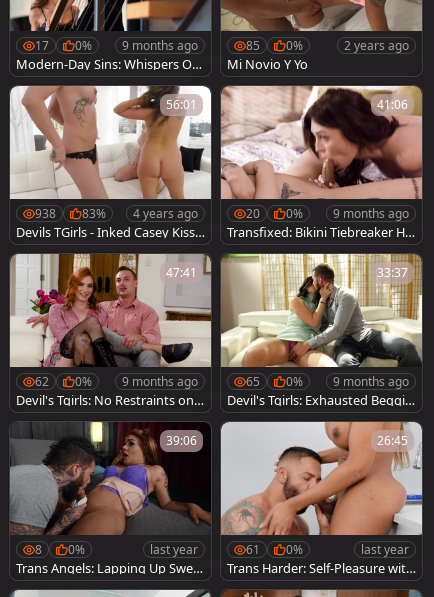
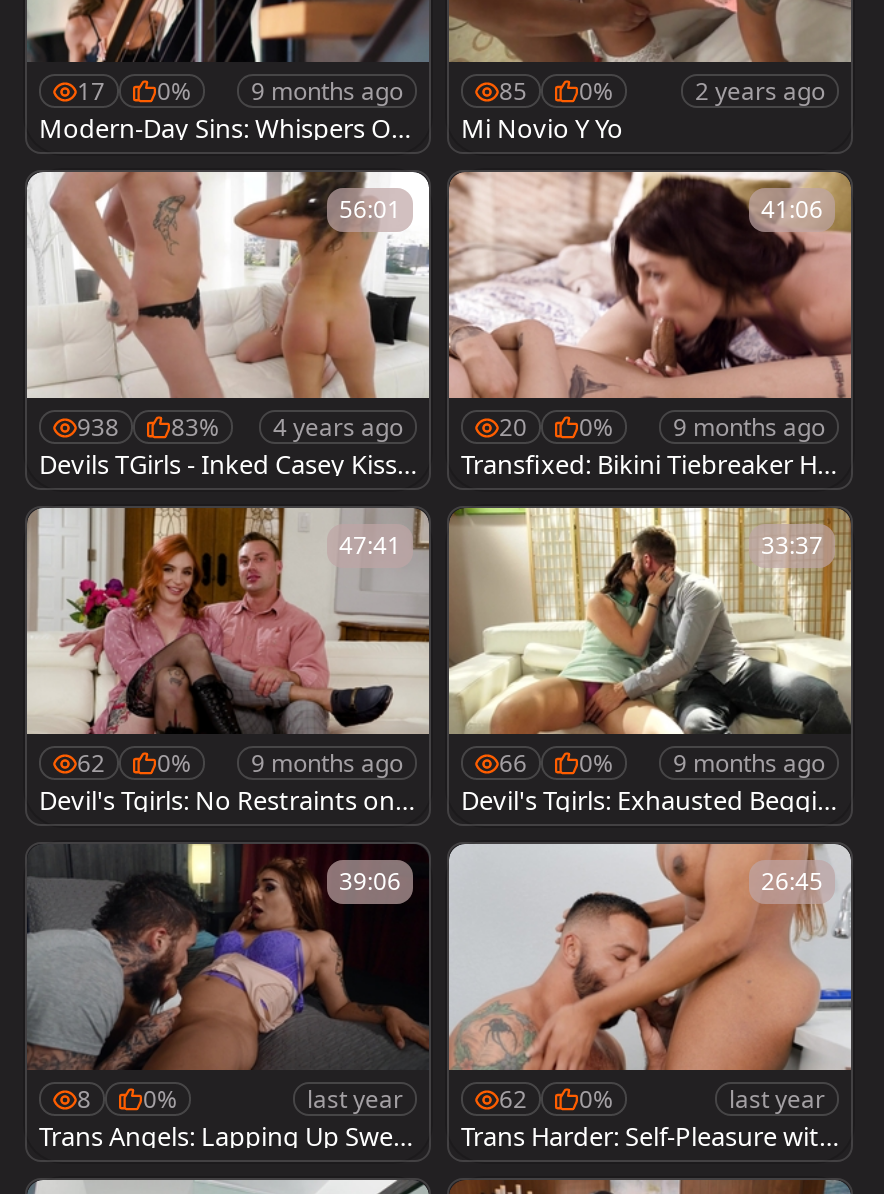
[246,373,260,390] 65 -> [499,746,527,780] 66
[246,541,260,558] 61 -> [499,1082,527,1116] 62

